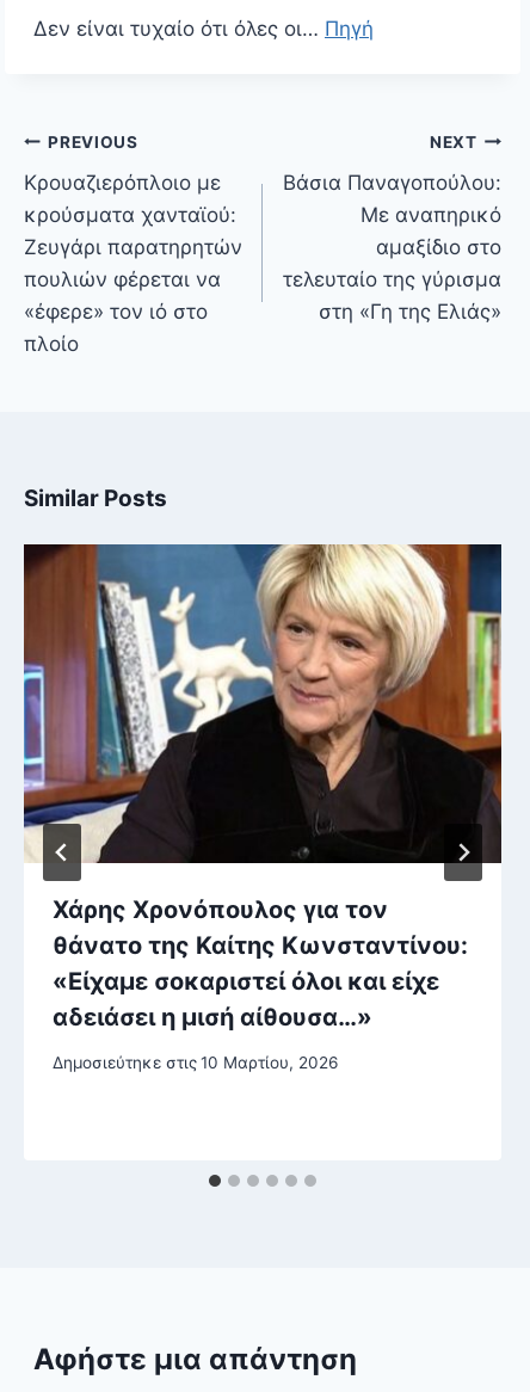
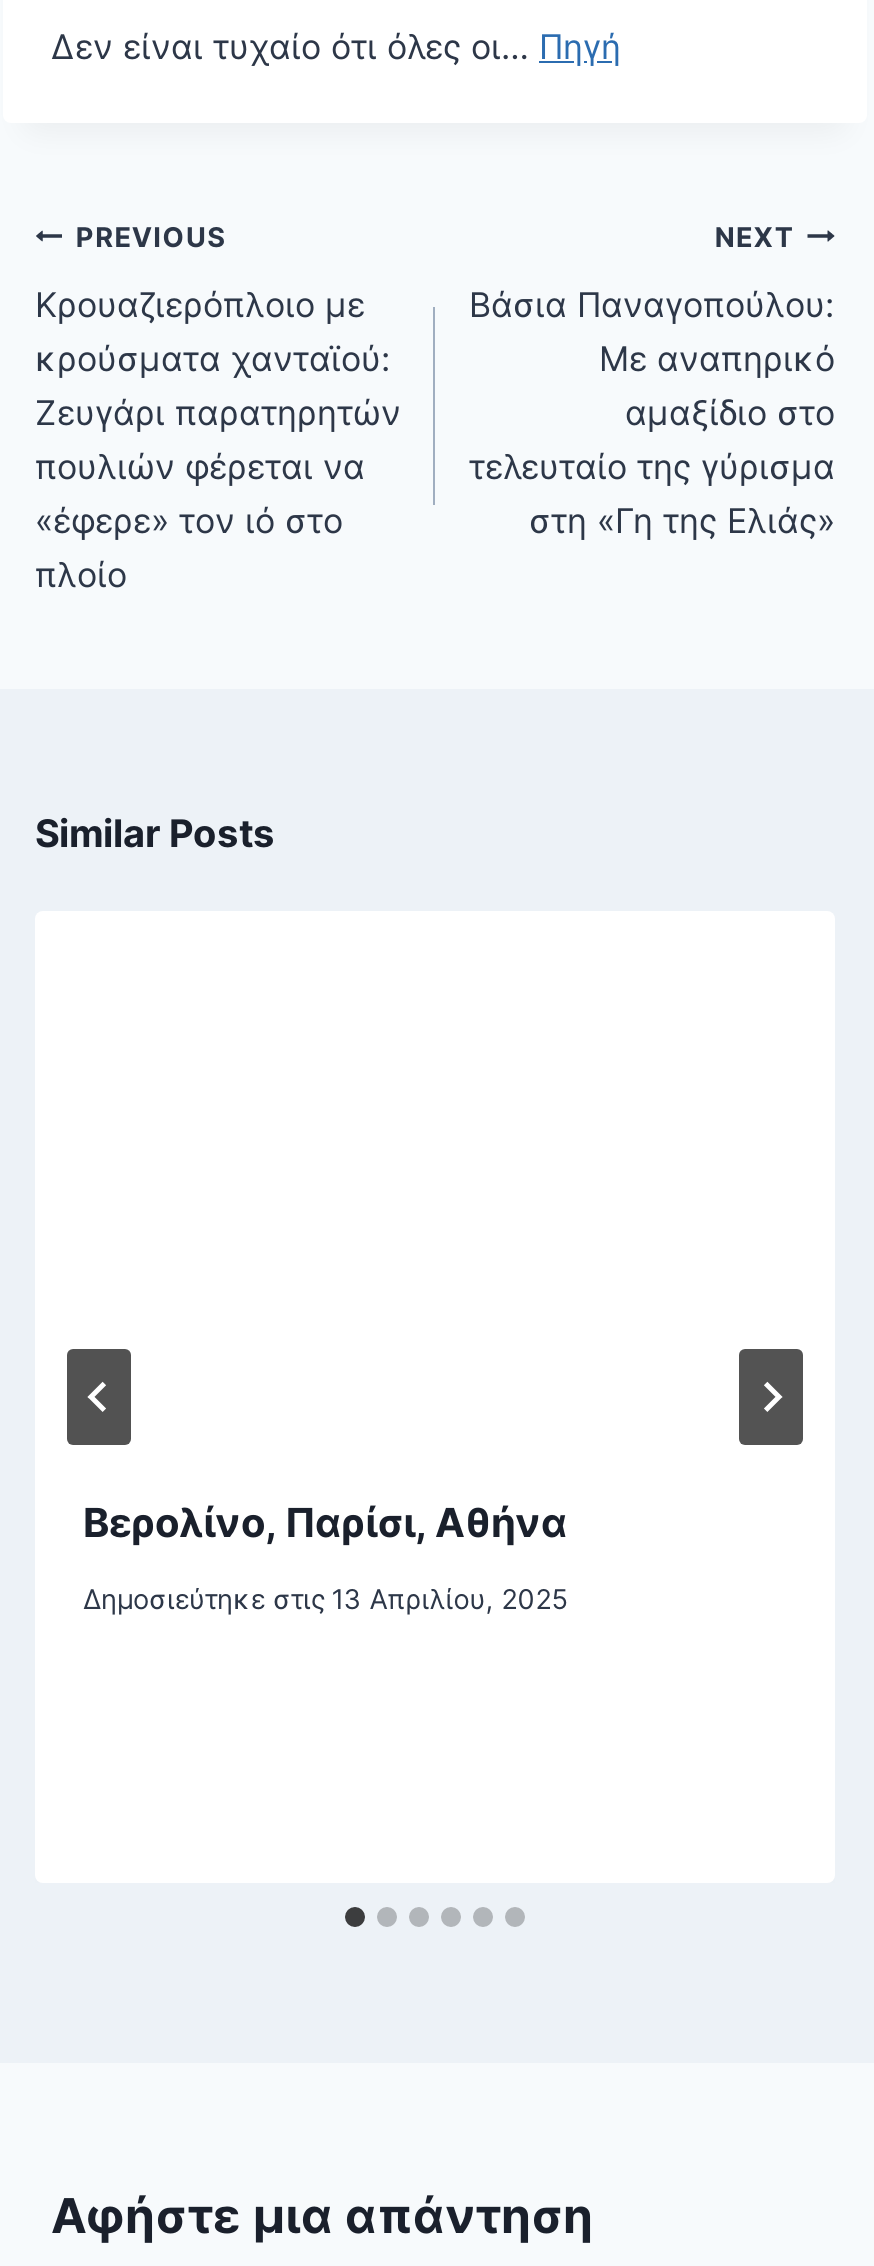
[23,543,503,882] [image] -> none
[53,895,468,1031] Χάρης Χρονόπουλος για τον | θάνατο της Καίτης Κωνσταντίνου: | «Είχαμε σοκαριστεί όλοι και είχε | αδειάσει η μισή αίθουσα…» -> [83,1499,567,1547] Βερολίνο, Παρίσι, Αθήνα
[53,1053,338,1073] Δημοσιεύτηκε στις 10 Μαρτίου, 2026 -> [83,1584,567,1616] Δημοσιεύτηκε στις 13 Απριλίου, 2025

